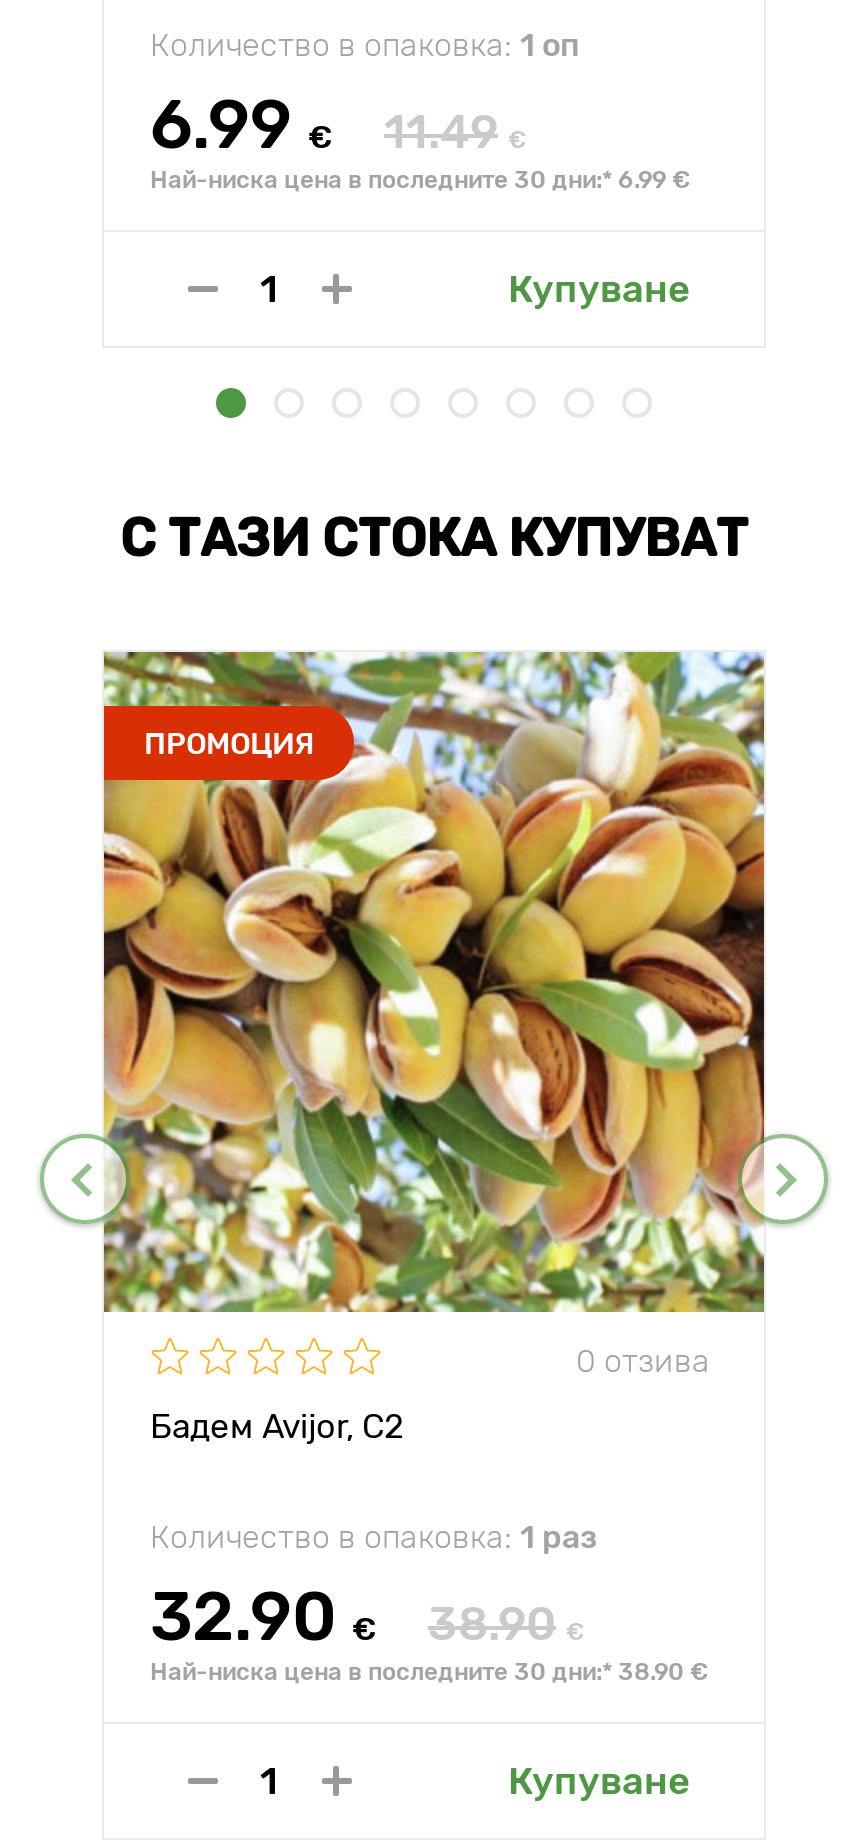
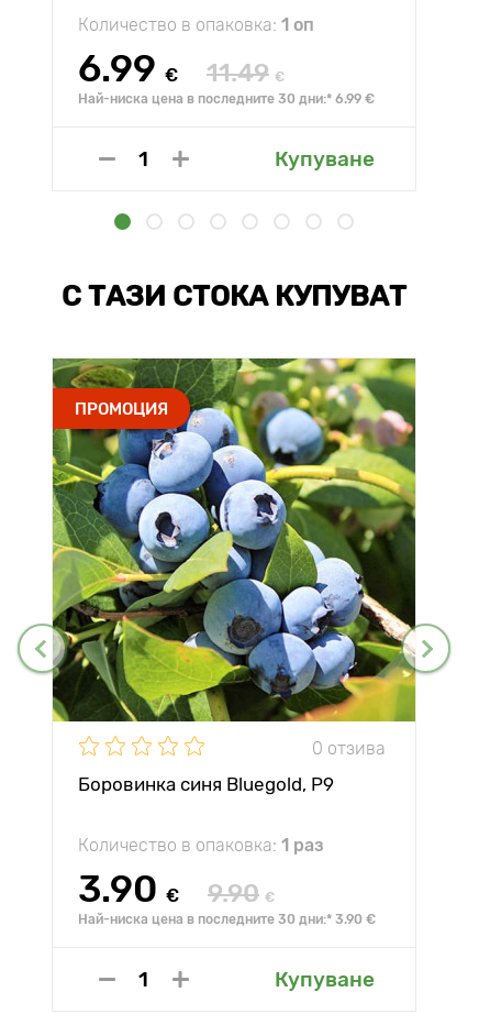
[102,650,766,1314] [image] -> [52,357,416,723] [image]
[150,1406,404,1446] Бадем Avijor, С2 -> [78,773,334,795] Боровинка синя Bluegold, P9
[150,1576,376,1658] 32.90 € -> [78,867,179,912] 3.90 €
[428,1596,584,1652] 38.90 € -> [208,878,275,908] 9.90 €
[150,1658,708,1686] Най-ниска цена в последните 30 дни:* 38.90 € -> [78,912,376,927] Най-ниска цена в последните 30 дни:* 3.90 €

